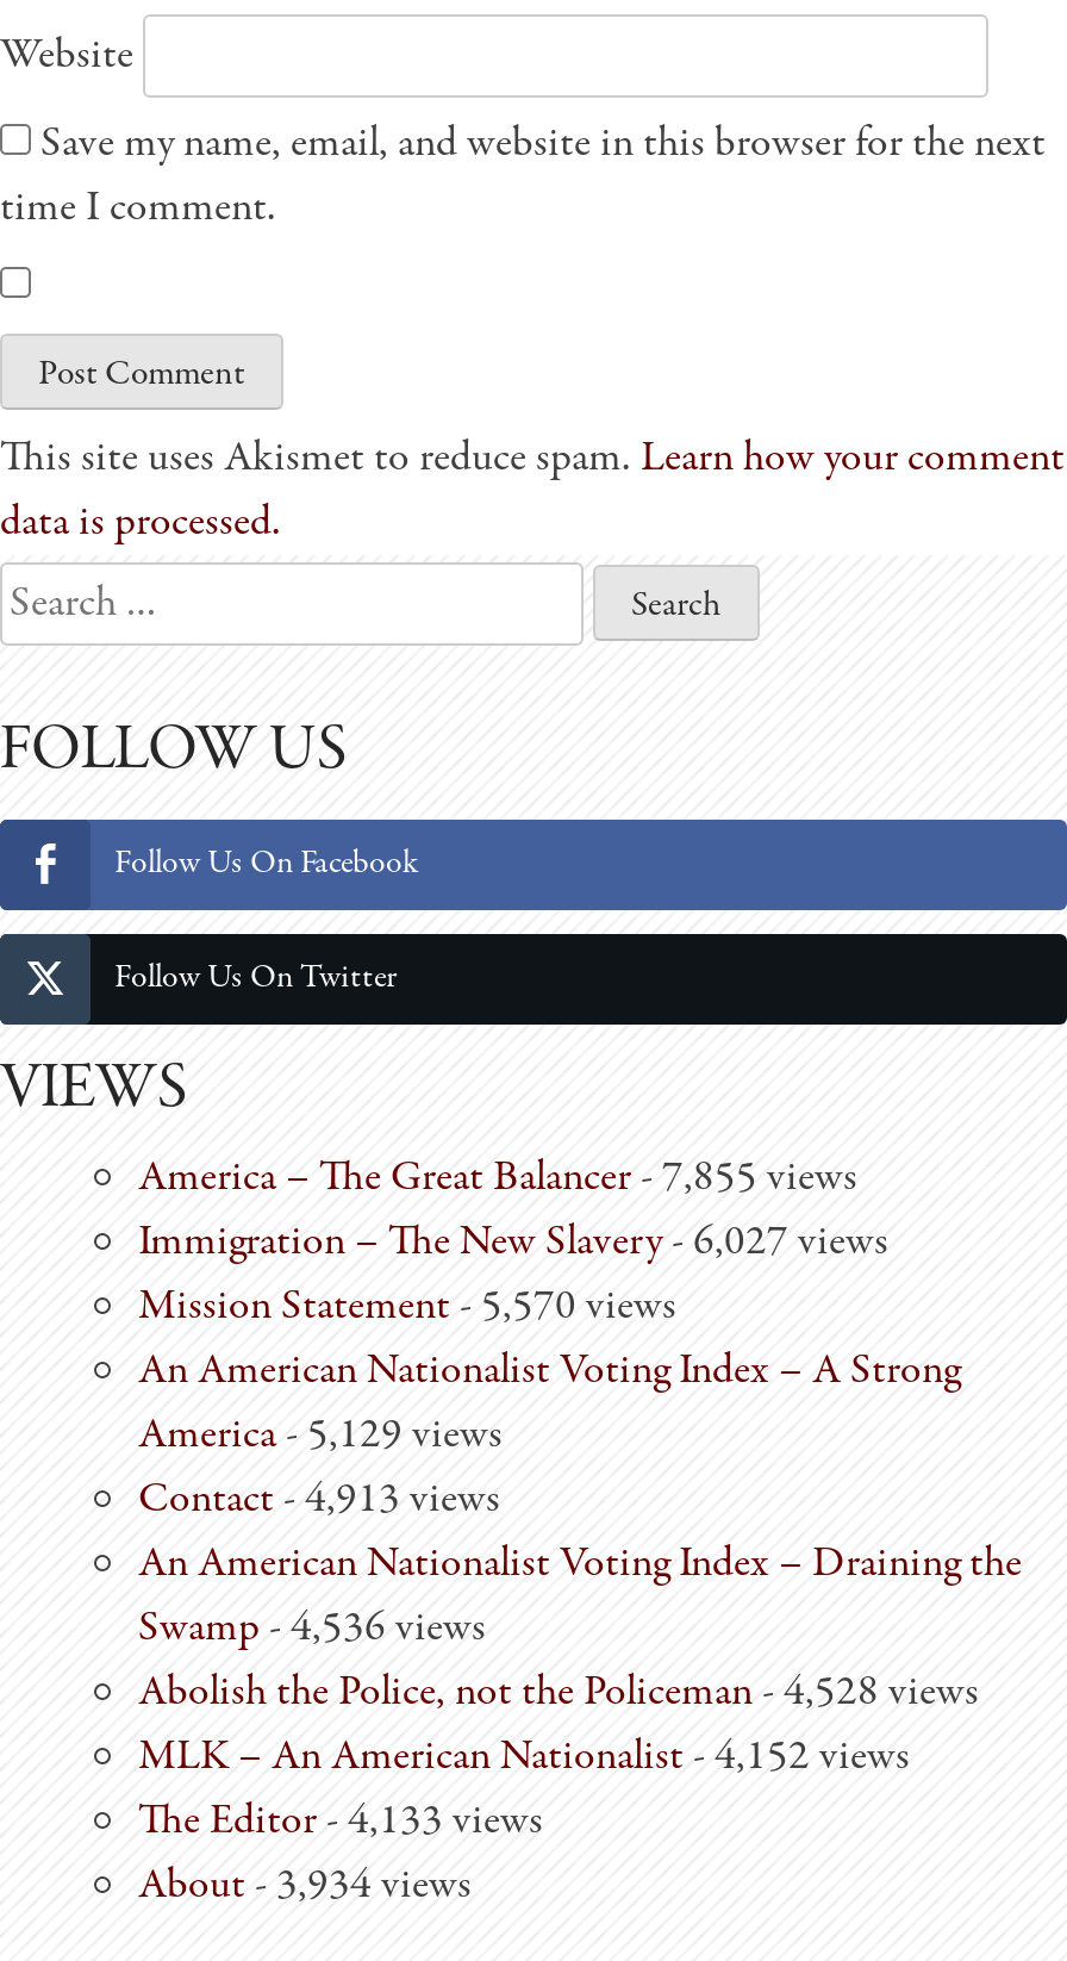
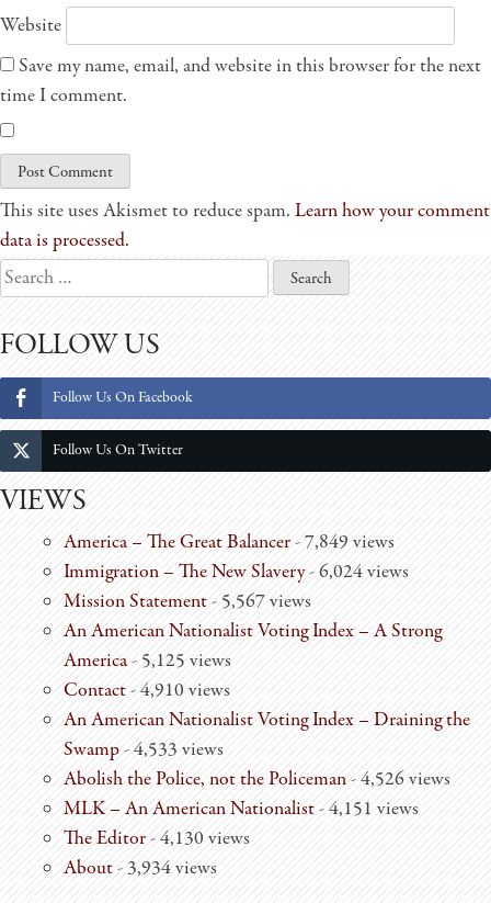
[138,1147,857,1207] America – The Great Balancer - 7,855 views -> [64,528,395,556] America – The Great Balancer - 7,849 views
[138,1212,888,1271] Immigration – The New Slavery- 6,027 views -> [64,558,409,585] Immigration – The New Slavery- 6,024 views
[138,1276,676,1336] Mission Statement - 5,570 views -> [64,588,311,615] Mission Statement - 5,567 views
[138,1405,503,1464] America - 5,129 views -> [64,647,231,674] America - 5,125 views
[138,1469,500,1529] Contact - 4,913 views -> [64,676,230,704] Contact - 4,910 views
[138,1598,486,1657] Swamp - 4,536 views -> [64,736,224,763] Swamp - 4,533 views
[138,1662,979,1722] Abolish the Police, not the Policeman - 4,528 views -> [64,765,450,793] Abolish the Police, not the Policeman - 4,526 views
[138,1726,910,1786] MLK – An American Nationalist - 4,152 views -> [64,795,419,822] MLK – An American Nationalist - 4,151 views
[138,1791,543,1850] The Editor - 4,133 views -> [64,825,250,852] The Editor - 4,130 views

